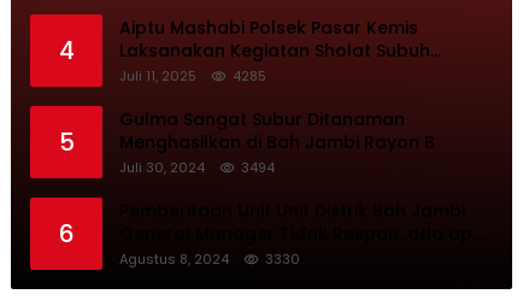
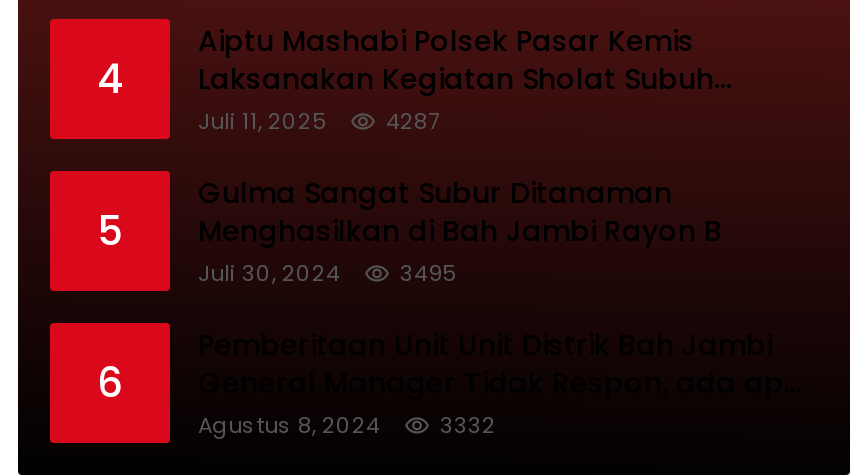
[233,66,266,85] 4285 -> [386,104,440,136] 4287
[119,157,275,177] Juli 30, 2024 3494 -> [198,256,456,288] Juli 30, 2024 3495
[265,249,300,268] 3330 -> [440,408,496,440] 3332

